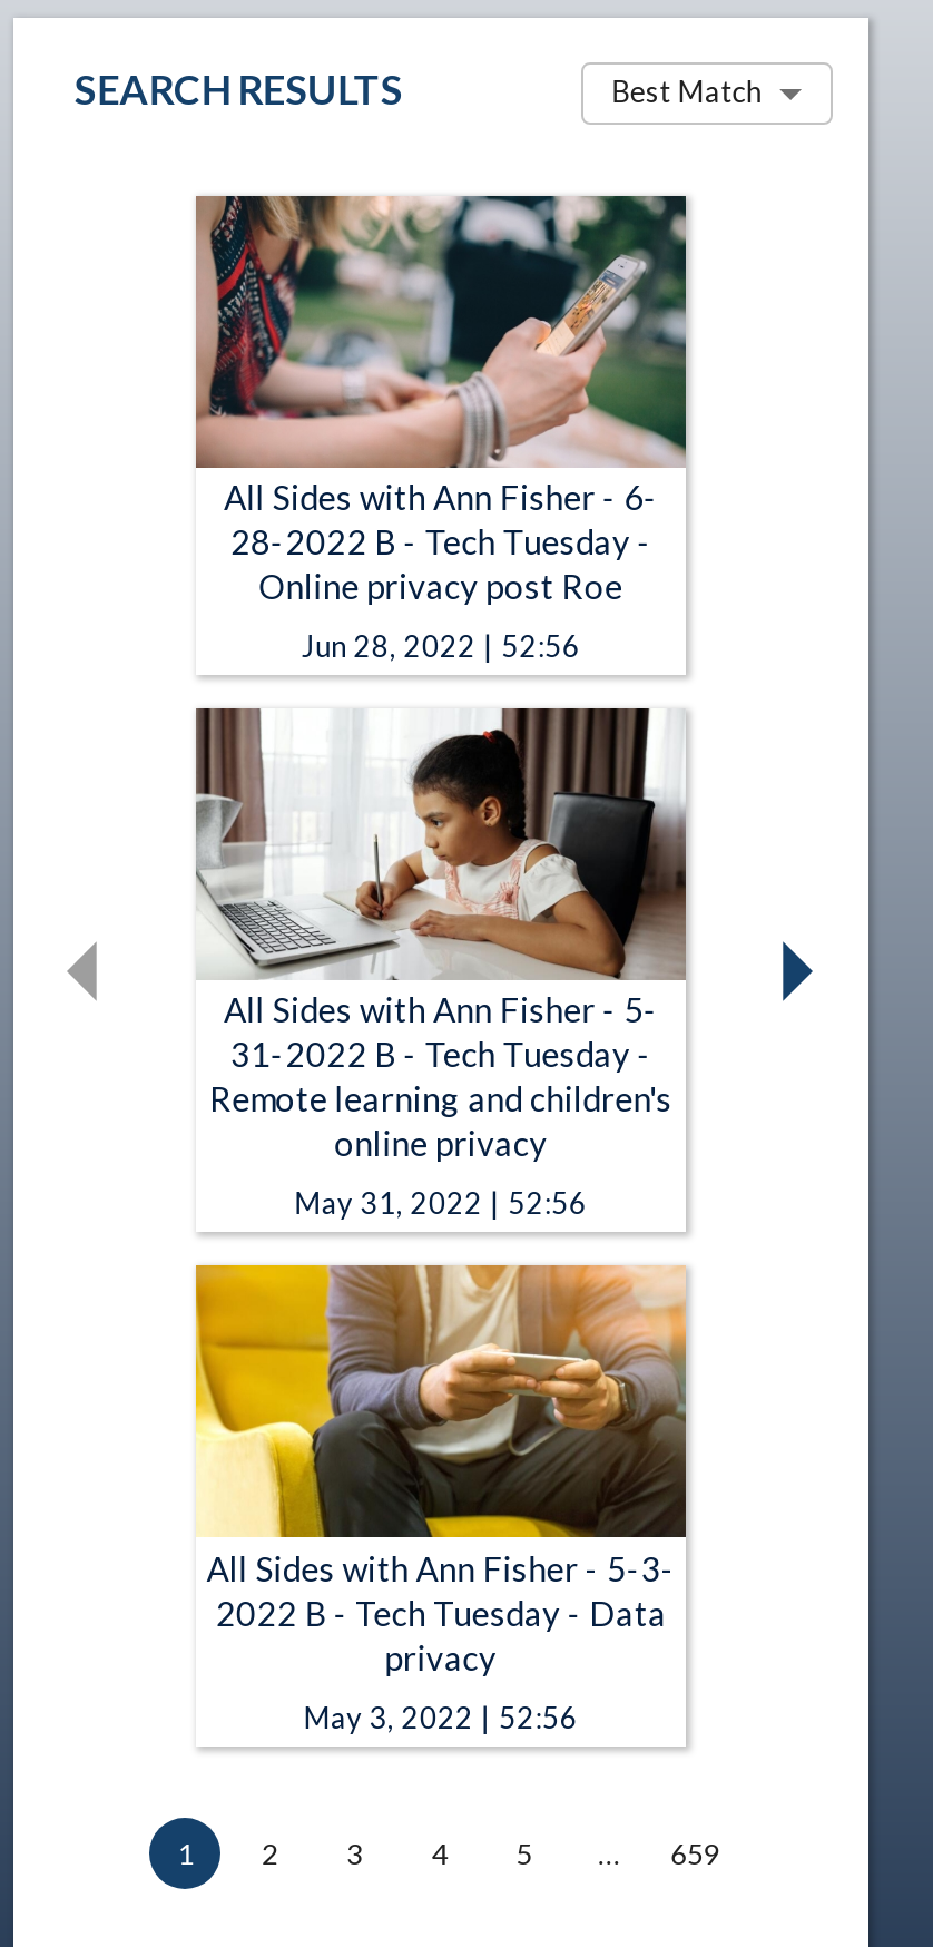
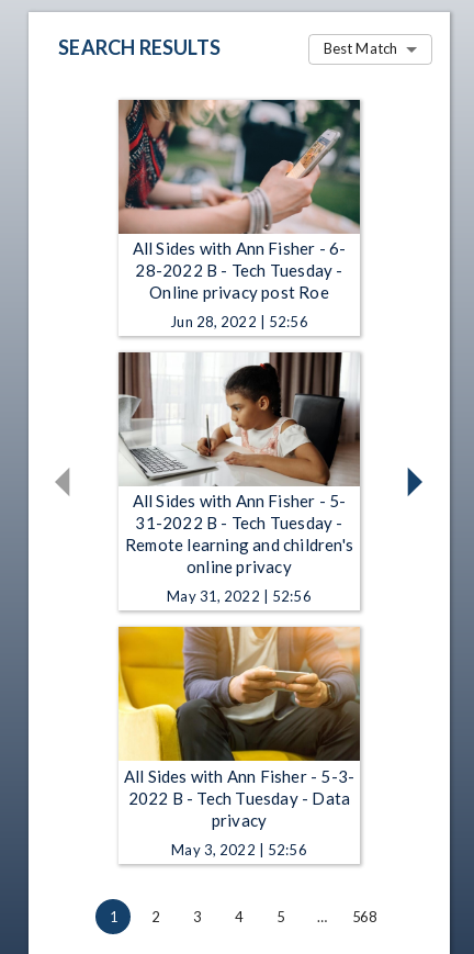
[671,1835,719,1871] 659 -> [352,908,376,925] 568

